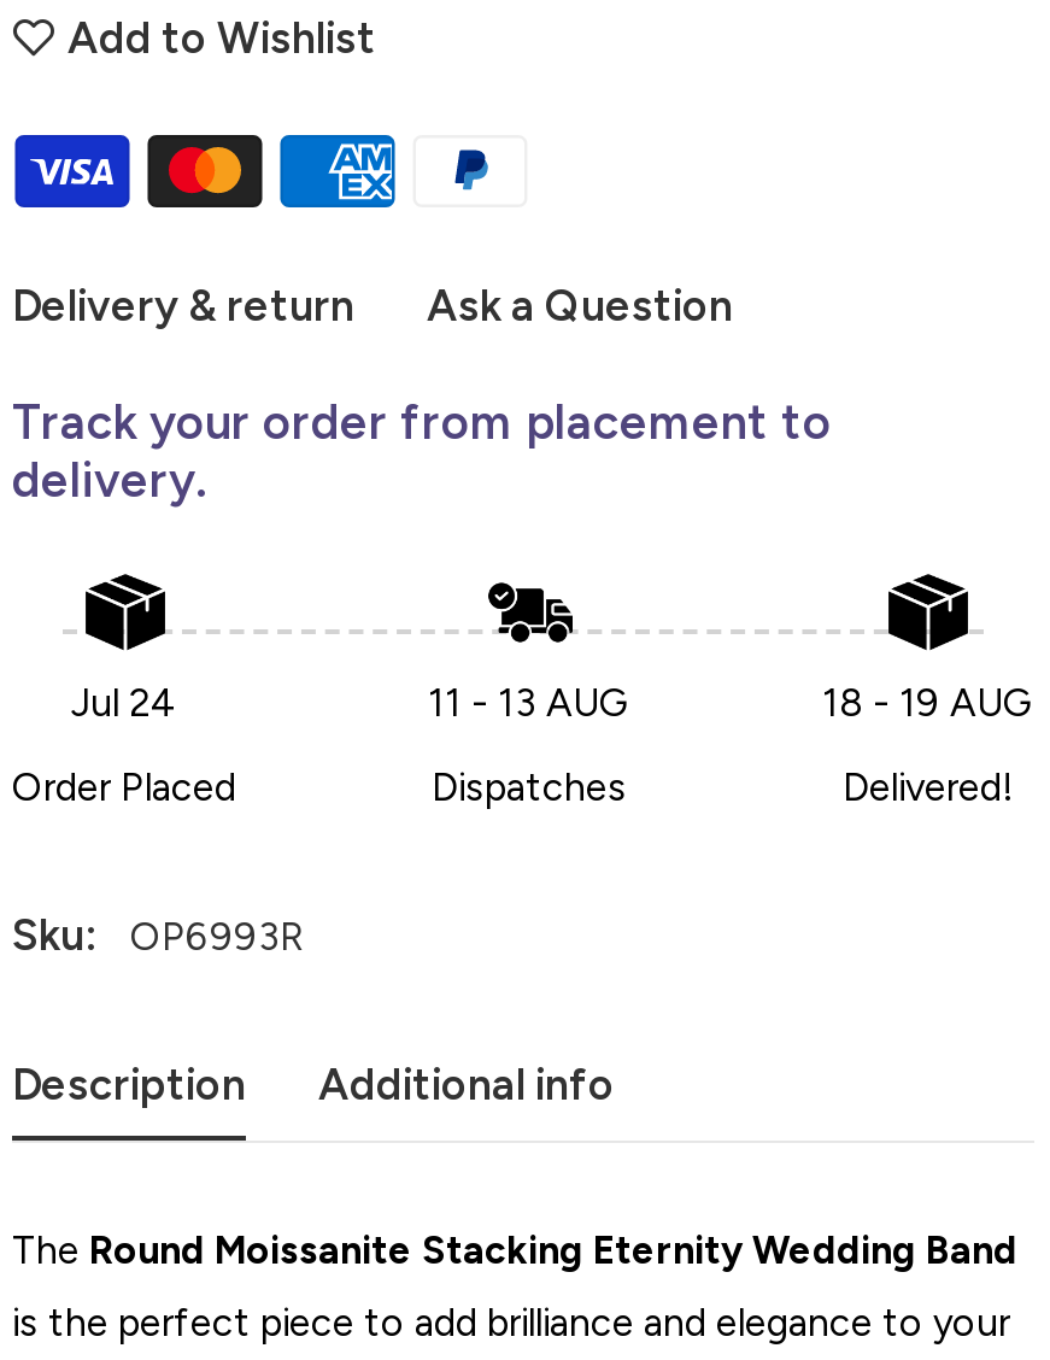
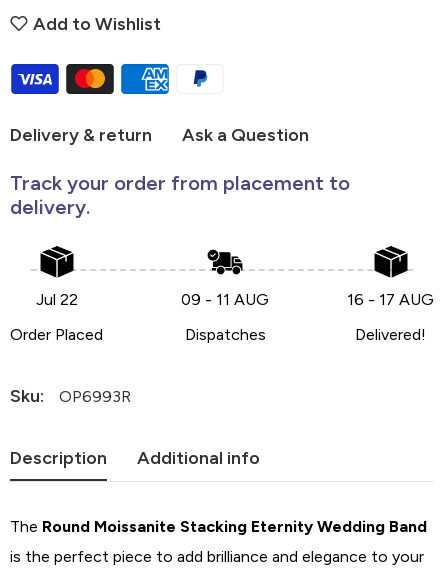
[71,681,177,727] Jul 24 -> [35,290,77,309] Jul 22
[428,681,630,727] 11 - 13 AUG -> [181,290,269,309] 09 - 11 AUG
[822,681,1034,727] 18 - 19 AUG -> [347,290,434,309] 16 - 17 AUG

